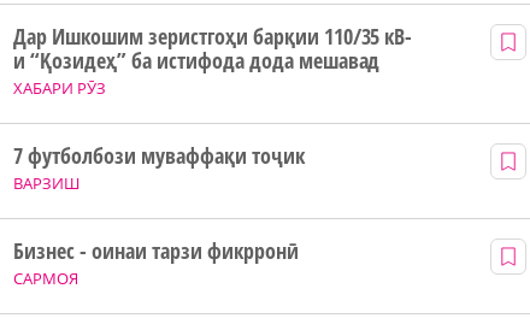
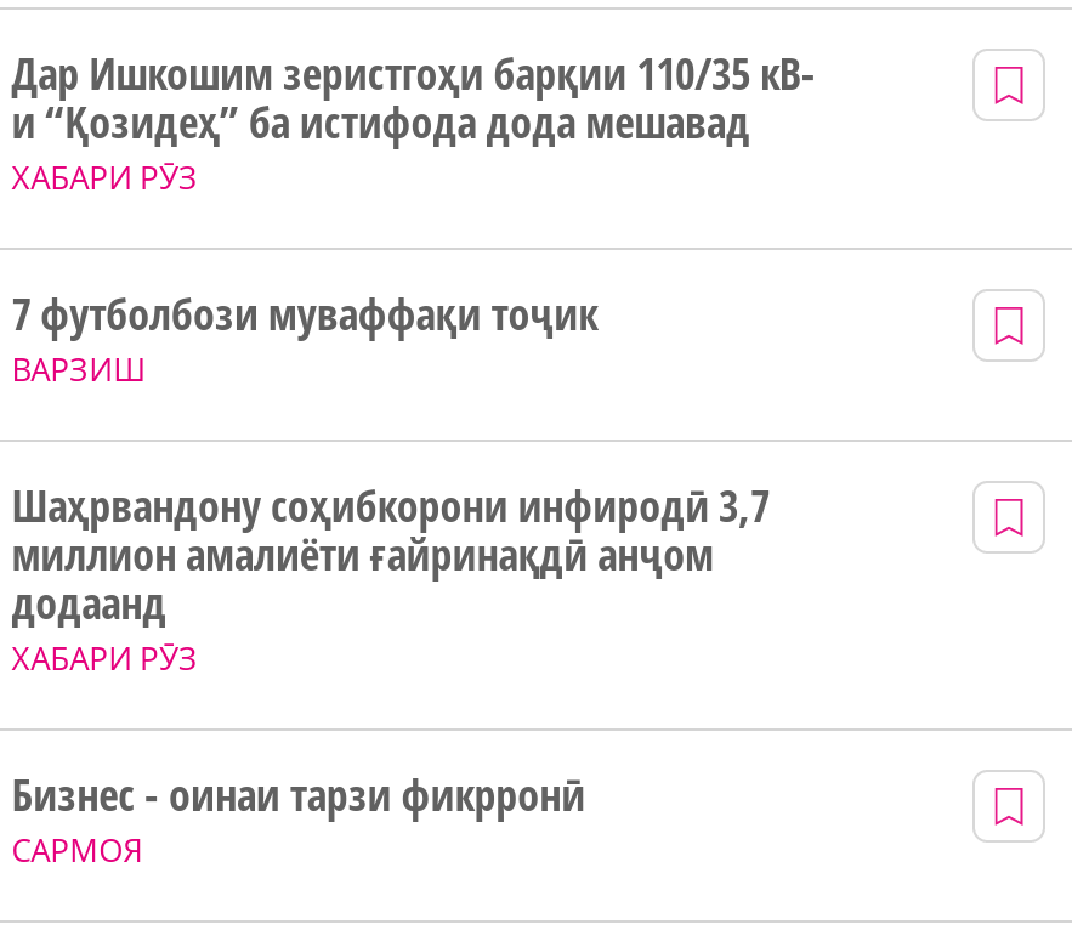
none -> [11,637,198,681] ХАБАРИ РӮЗ
none -> [11,477,770,632] Шаҳрвандону соҳибкорони инфиродӣ 3,7 | миллион амалиёти ғайринақдӣ анҷом | додаанд

